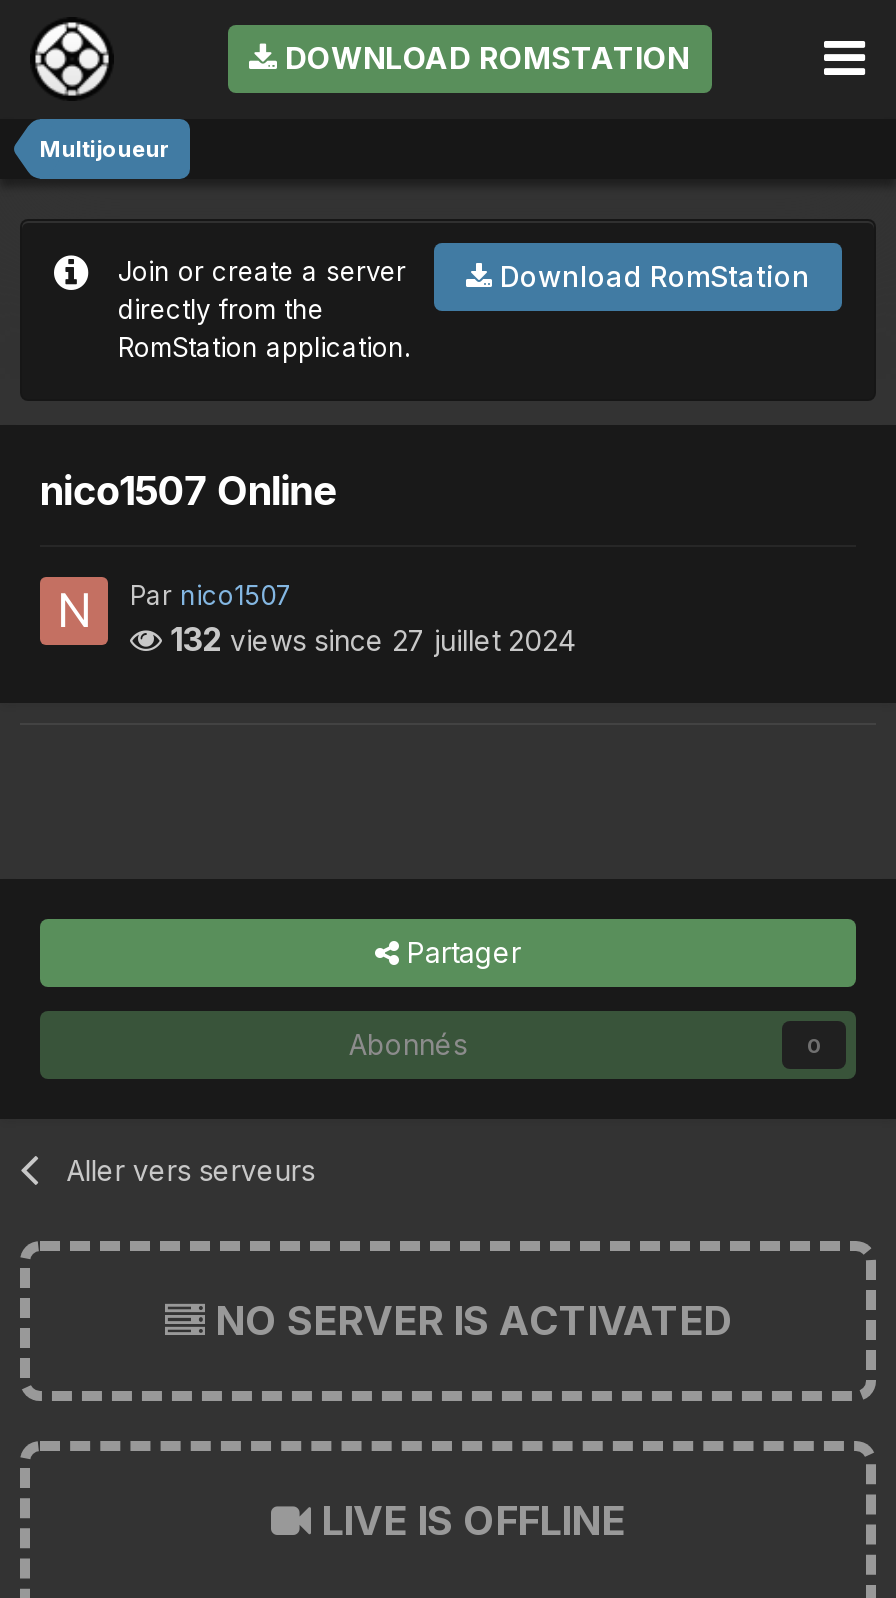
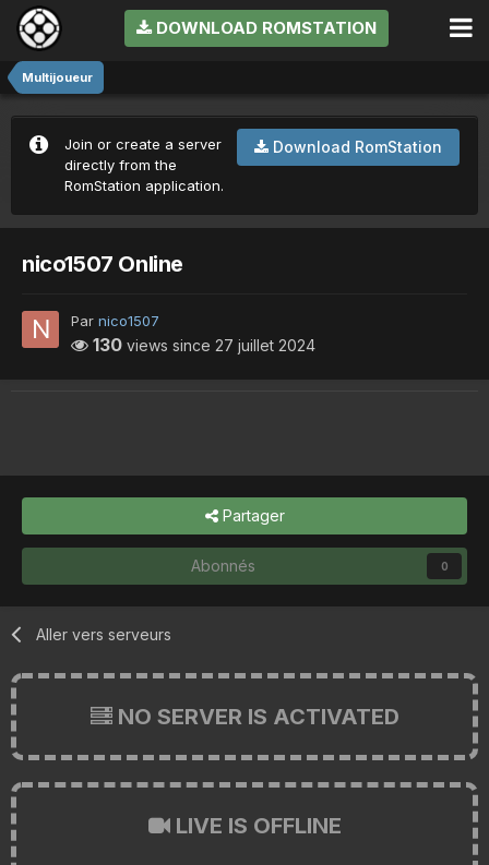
[162,618,576,658] 132 views since 27 juillet 2024 -> [88,333,315,355] 130 views since 27 juillet 2024

